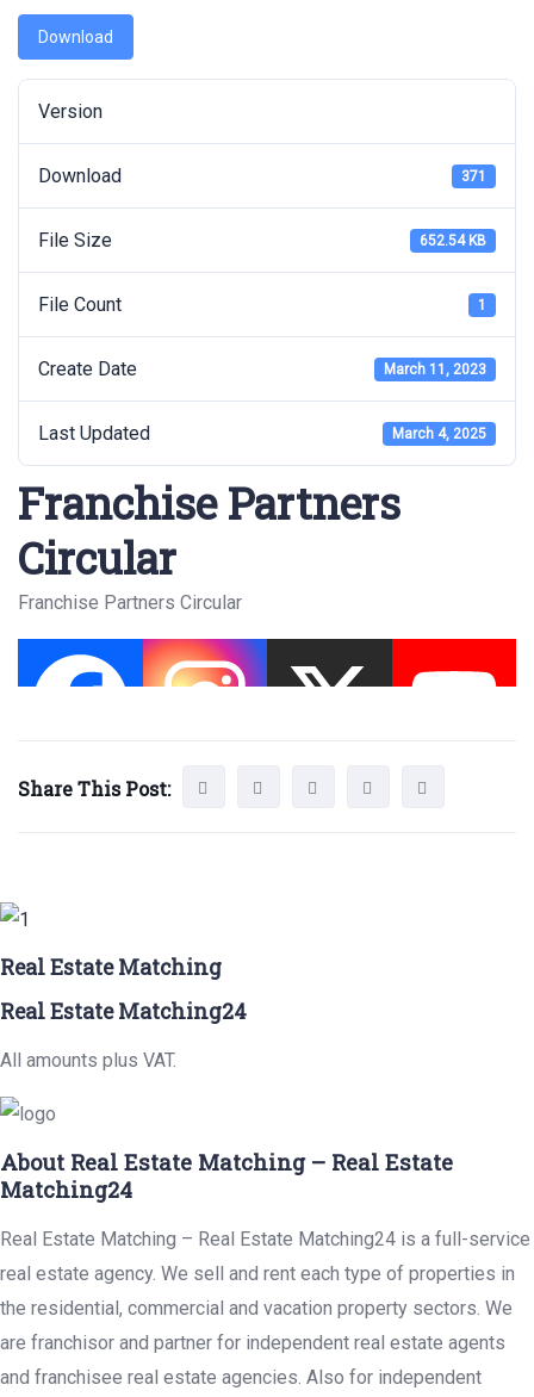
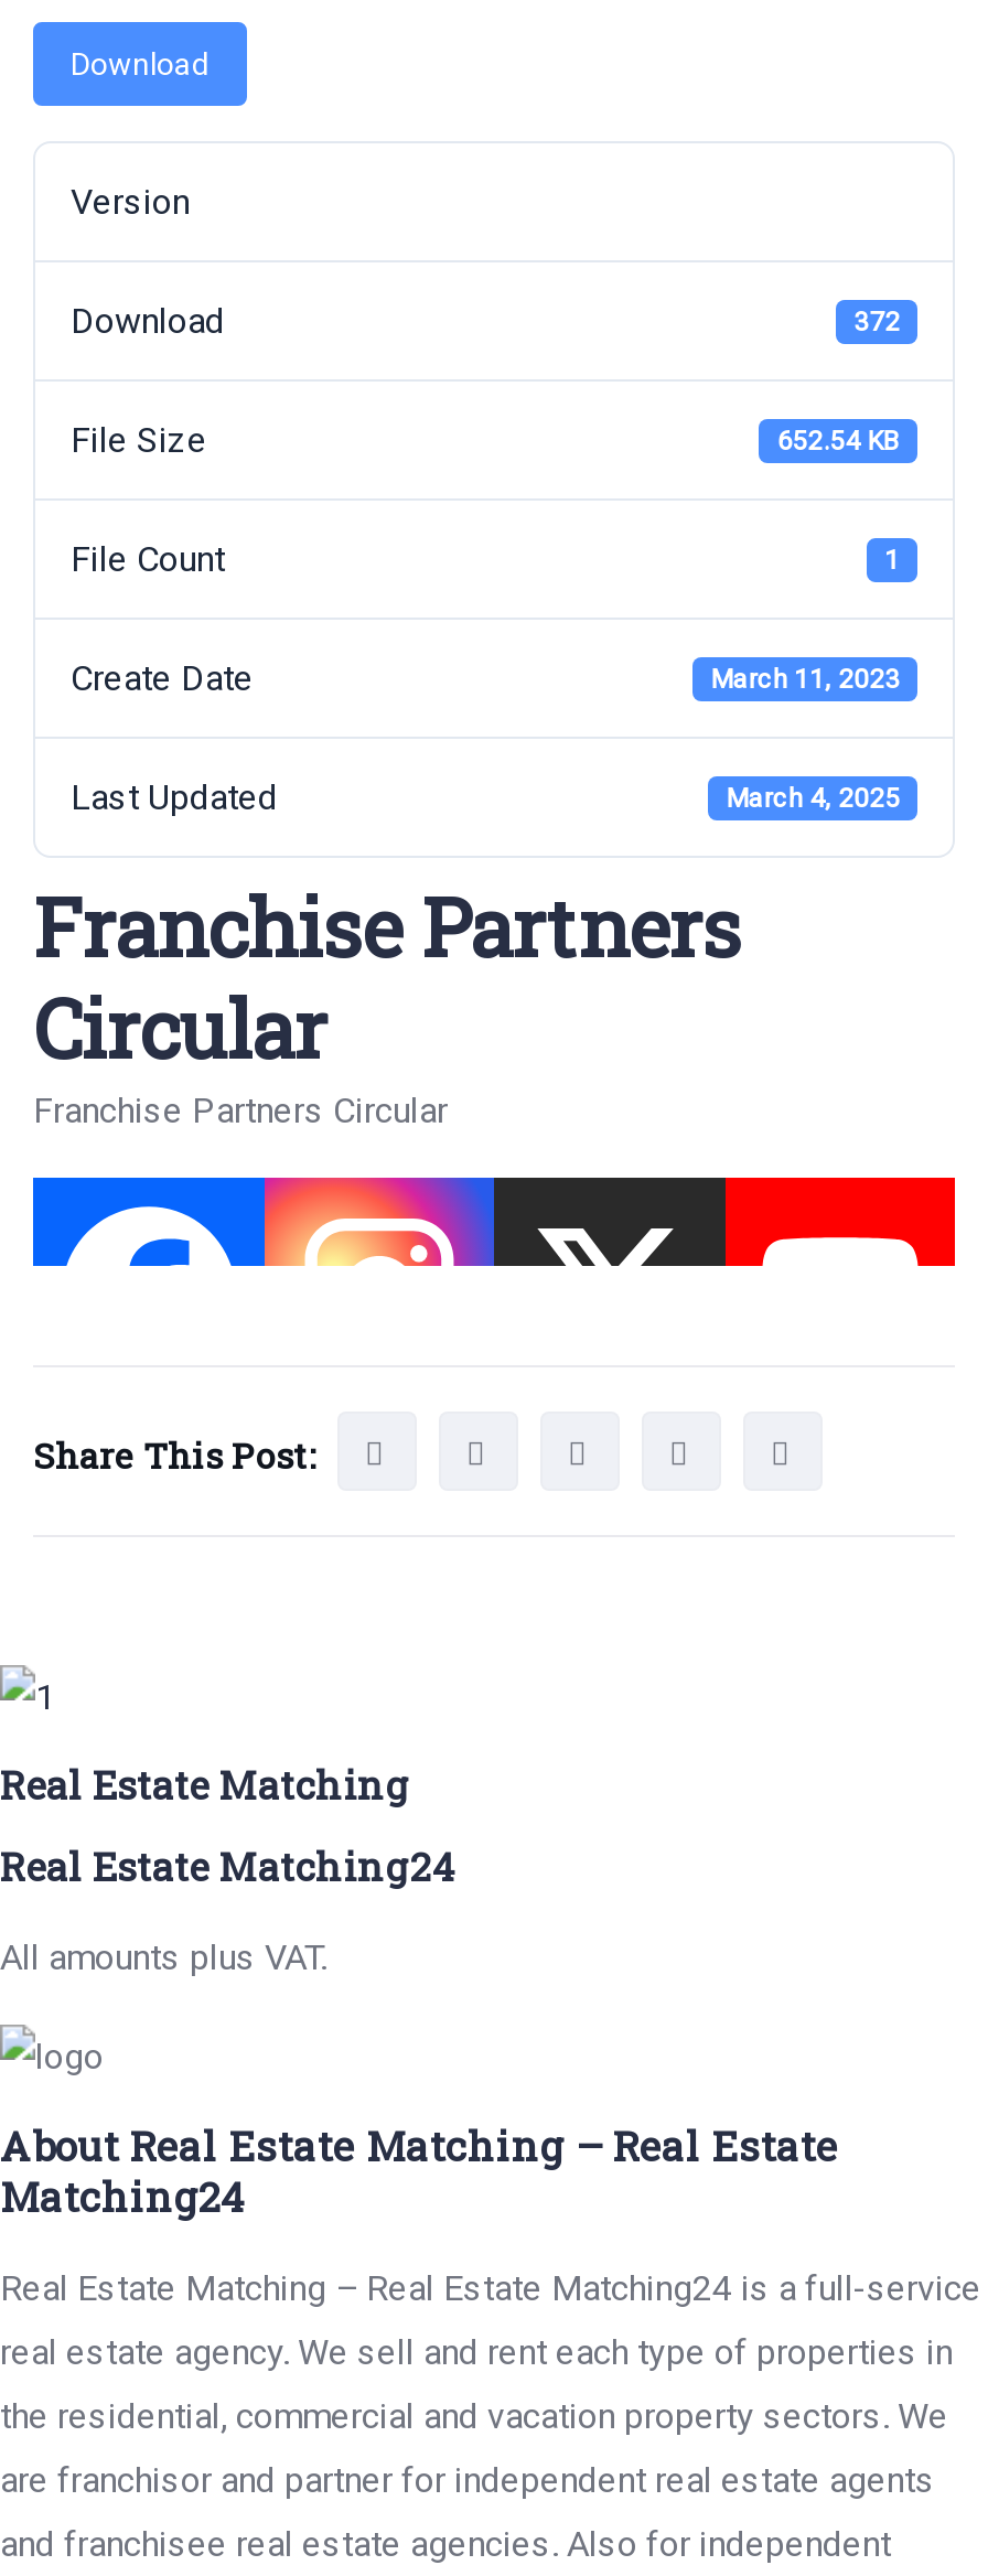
[462,168,487,185] 371 -> [854,306,900,337] 372

